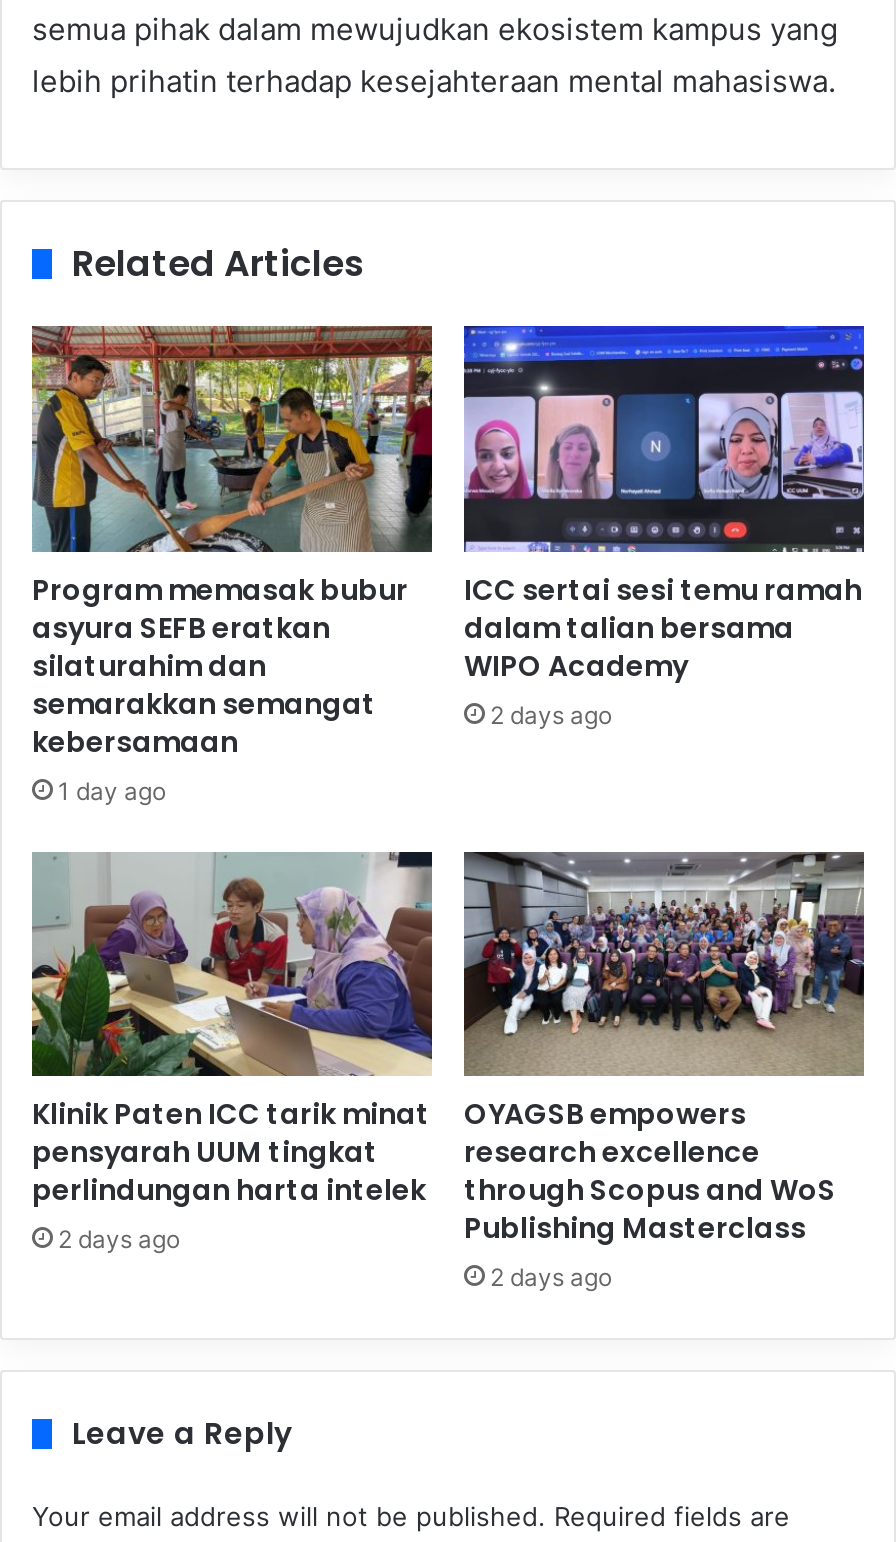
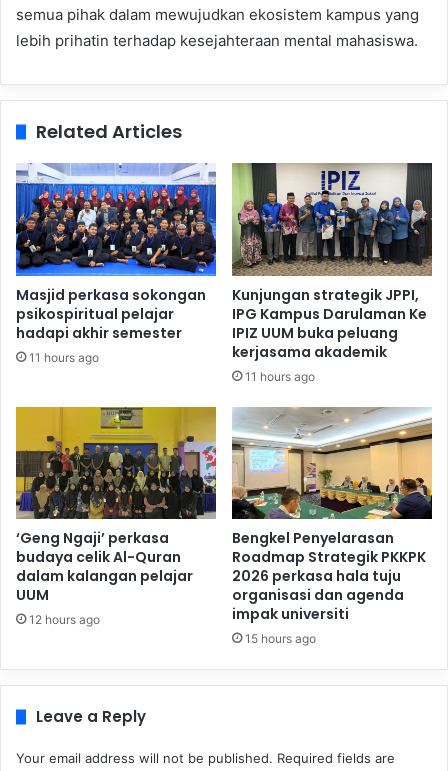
[30,324,434,805] [image] | Program memasak bubur | asyura SEFB eratkan | silaturahim dan | semarakkan semangat | kebersamaan | 1 day ago -> [15,163,217,364] [image] | Masjid perkasa sokongan | psikospiritual pelajar | hadapi akhir semester | 11 hours ago
[462,324,866,729] [image] | ICC sertai sesi temu ramah | dalam talian bersama | WIPO Academy | 2 days ago -> [231,162,433,383] [image] | Kunjungan strategik JPPI, | IPG Kampus Darulaman Ke | IPIZ UUM buka peluang | kerjasama akademik | 11 hours ago
[30,814,434,1255] [image] | Klinik Paten ICC tarik minat | pensyarah UUM tingkat | perlindungan harta intelek | 2 days ago -> [15,406,217,627] [image] | ‘Geng Ngaji’ perkasa | budaya celik Al-Quran | dalam kalangan pelajar | UUM | 12 hours ago
[462,814,866,1293] [image] | OYAGSB empowers | research excellence | through Scopus and WoS | Publishing Masterclass | 2 days ago -> [231,406,433,646] [image] | Bengkel Penyelarasan | Roadmap Strategik PKKPK | 2026 perkasa hala tuju | organisasi dan agenda | impak universiti | 15 hours ago

